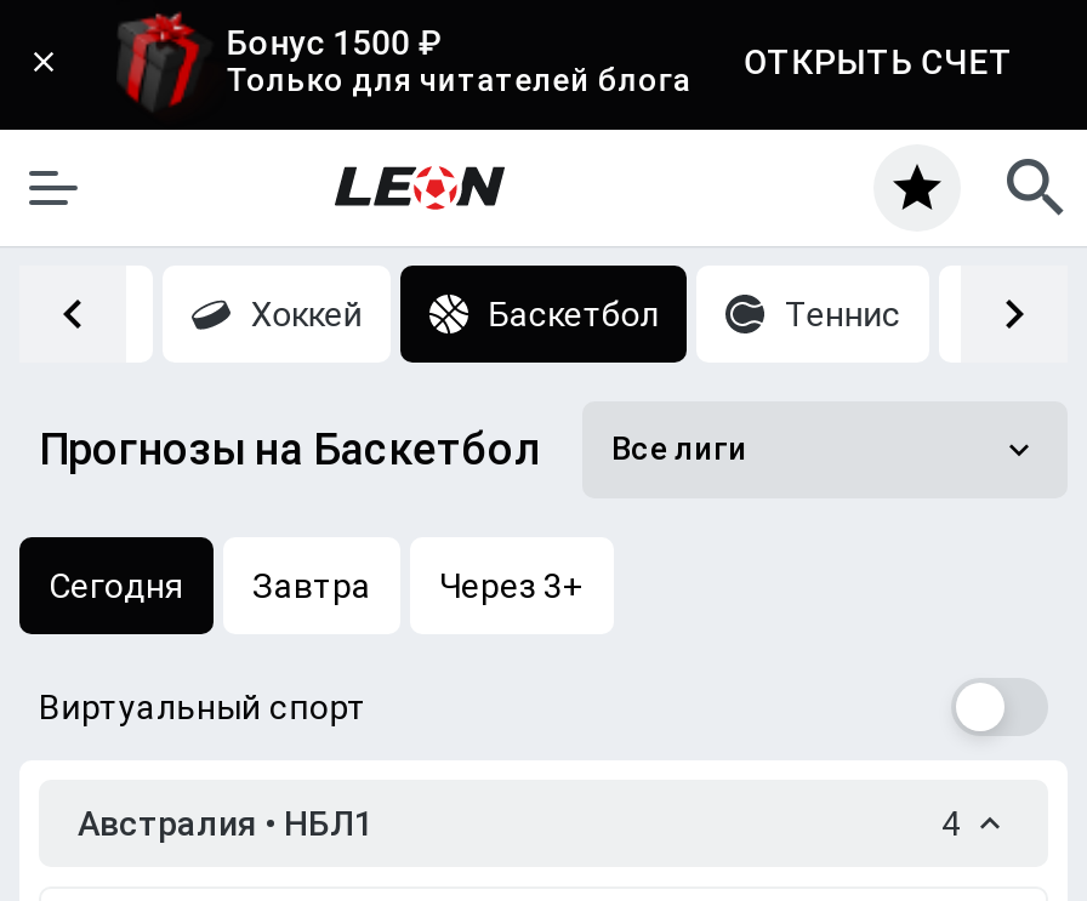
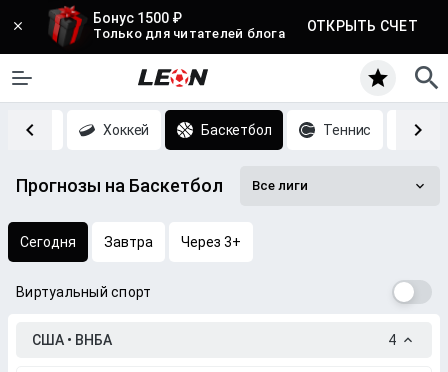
[78,804,374,843] Австралия • НБЛ1 -> [32,332,112,348] США • ВНБА

